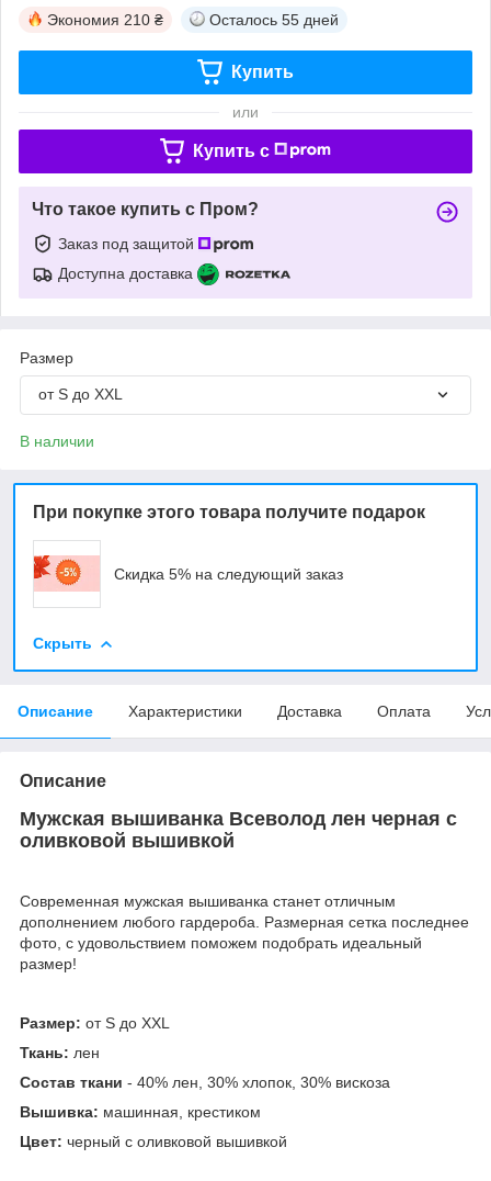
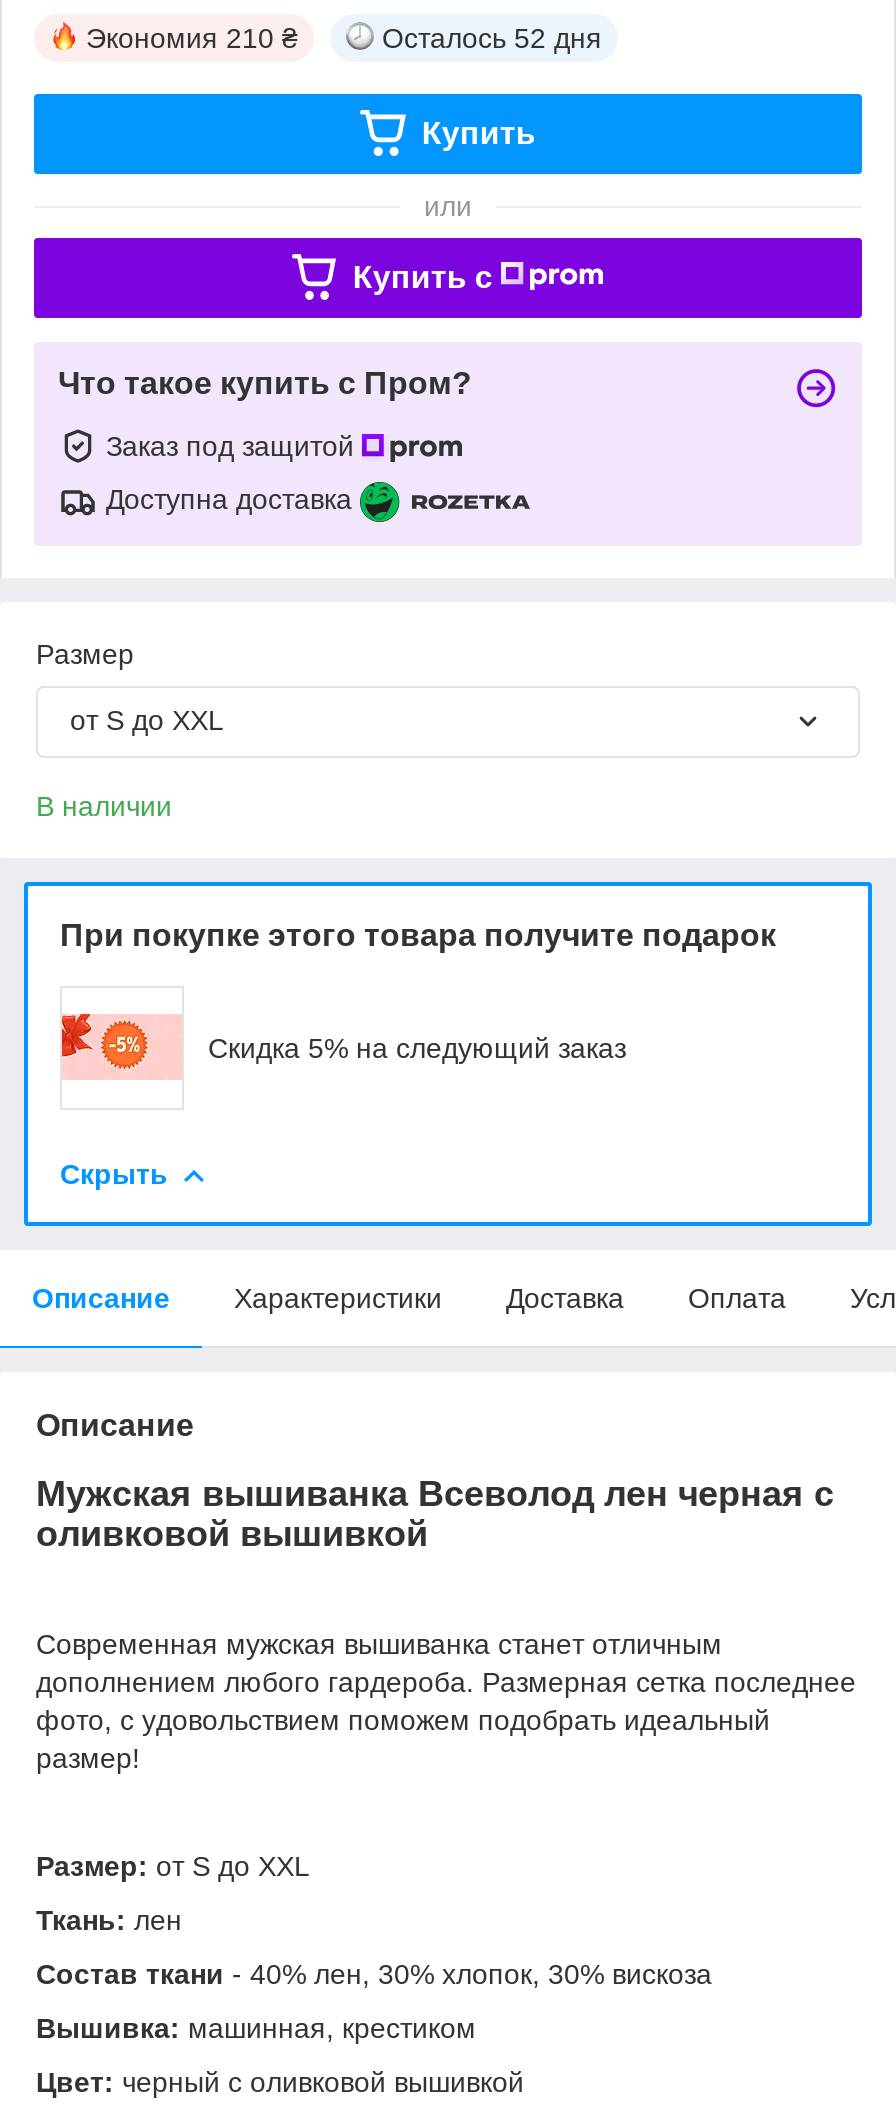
[209,11,339,28] Осталось 55 дней -> [382,22,602,54] Осталось 52 дня

